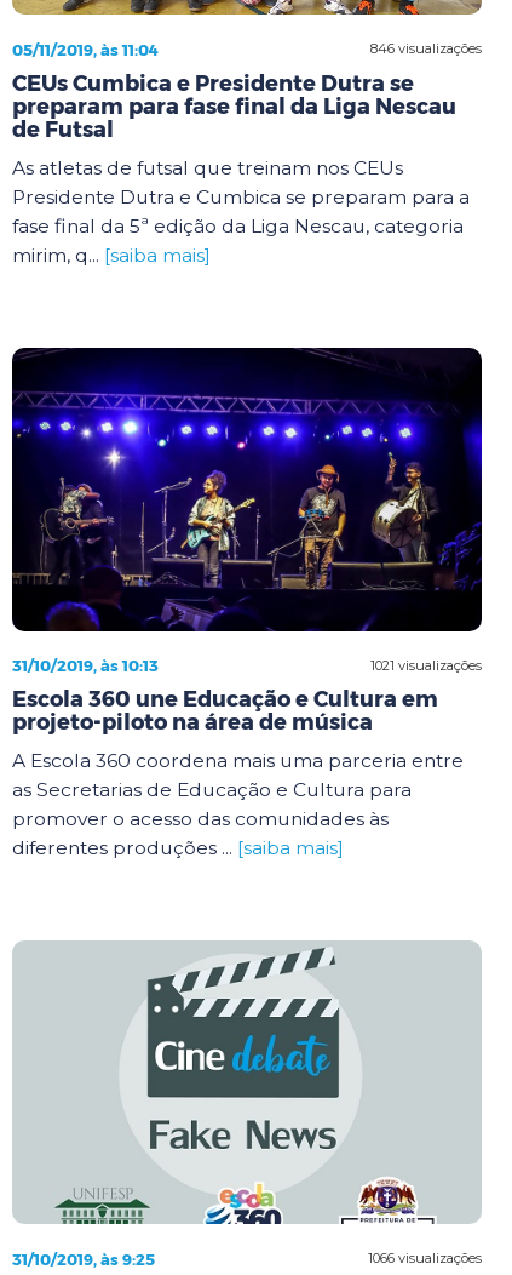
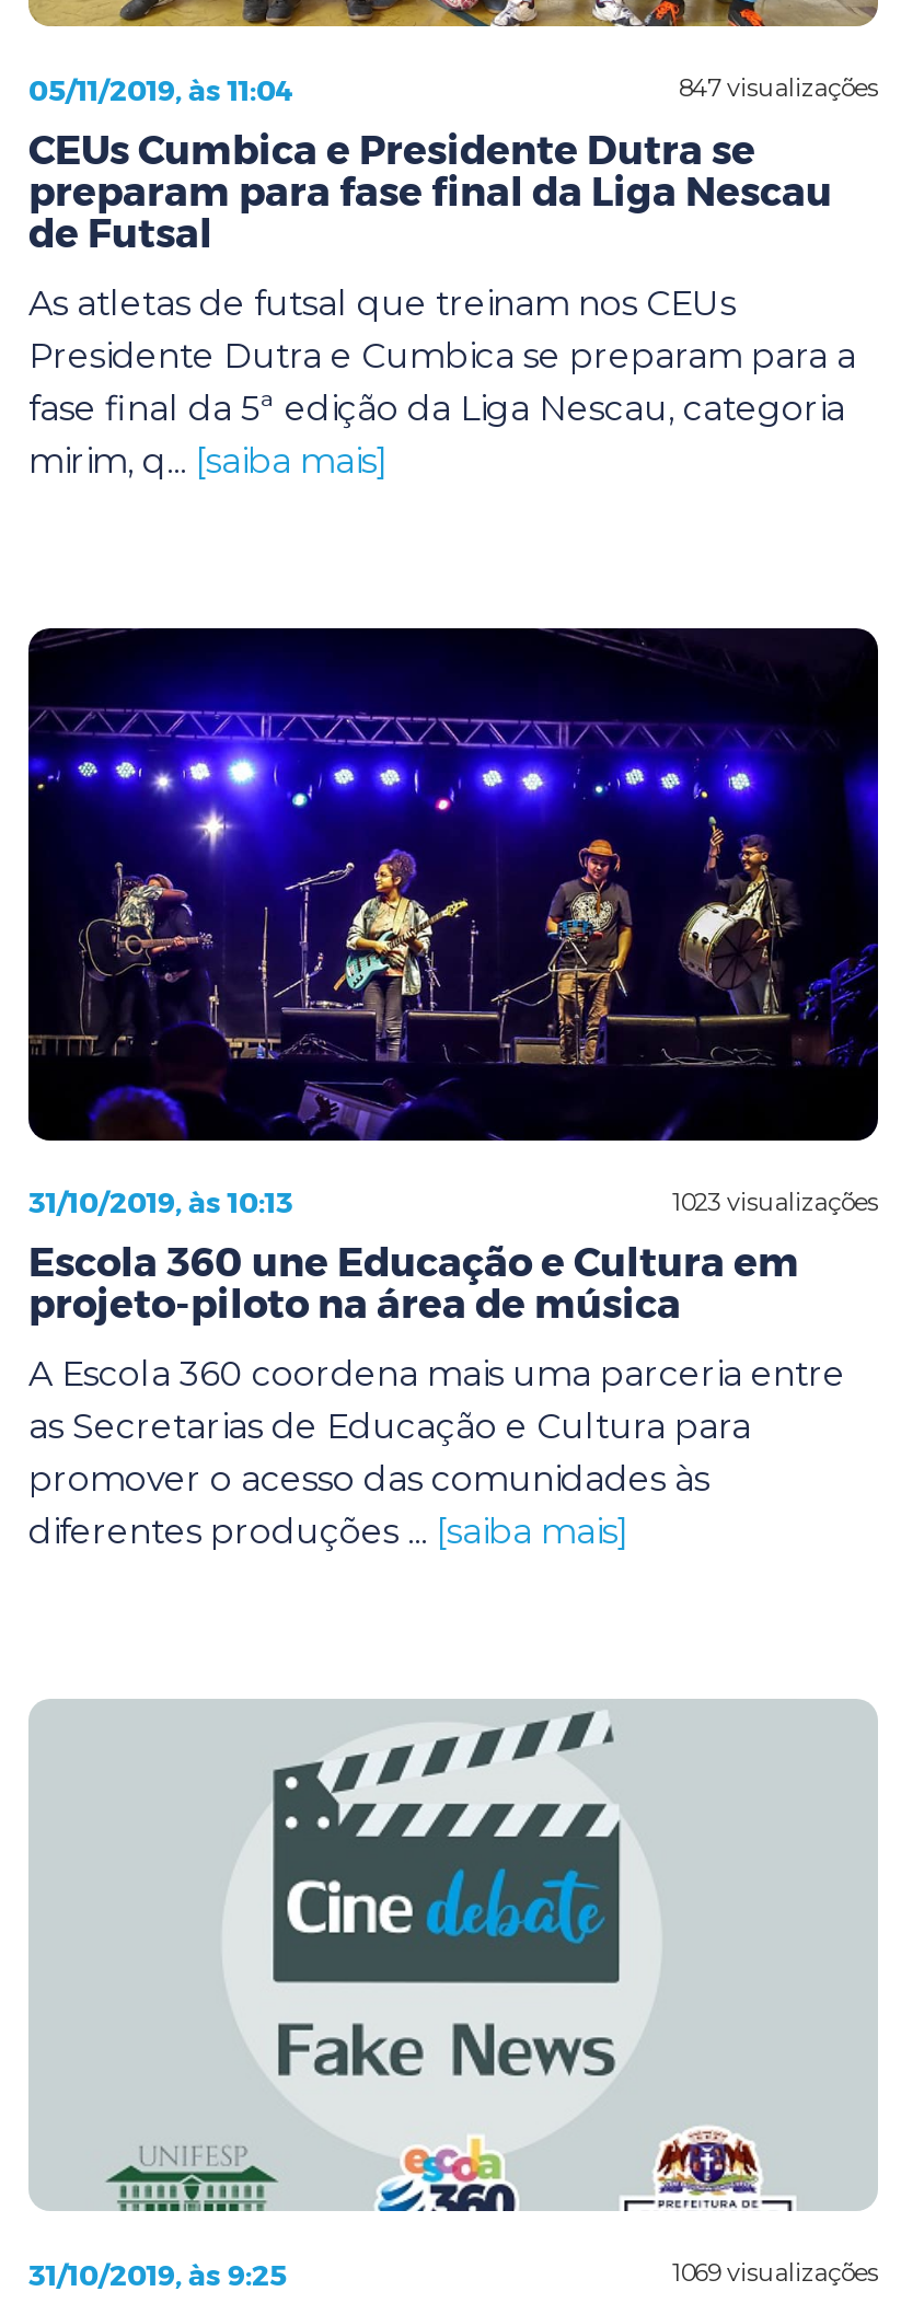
[370,40,482,57] 846 visualizações -> [679,72,878,103] 847 visualizações
[370,656,482,673] 1021 visualizações -> [672,1185,878,1216] 1023 visualizações
[368,1250,482,1267] 1066 visualizações -> [672,2257,878,2288] 1069 visualizações

